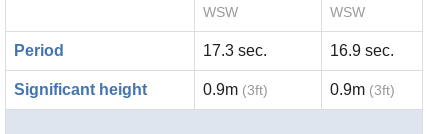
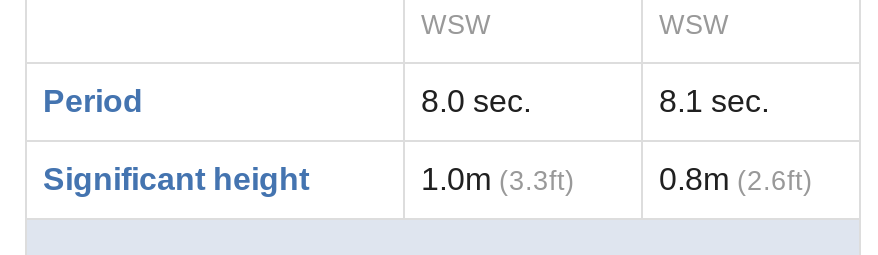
[203,42,267,59] 17.3 sec. -> [421,84,531,118] 8.0 sec.
[330,42,394,59] 16.9 sec. -> [659,84,769,118] 8.1 sec.
[203,81,395,98] 0.9m (3ft) | 0.9m (3ft) -> [421,162,813,196] 1.0m (3.3ft) | 0.8m (2.6ft)

